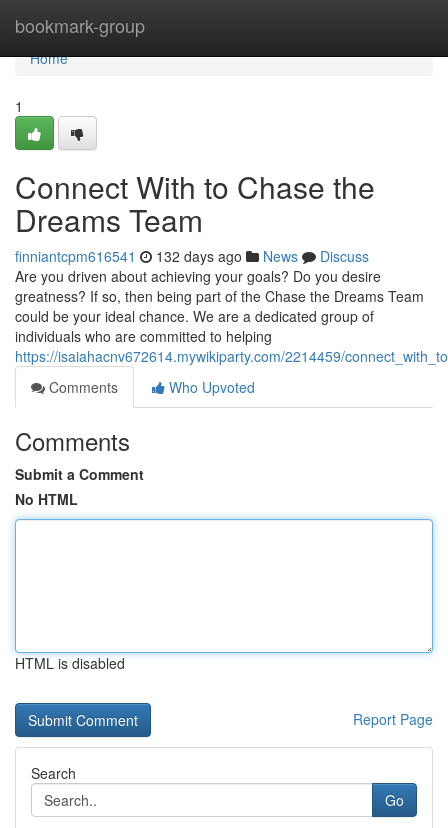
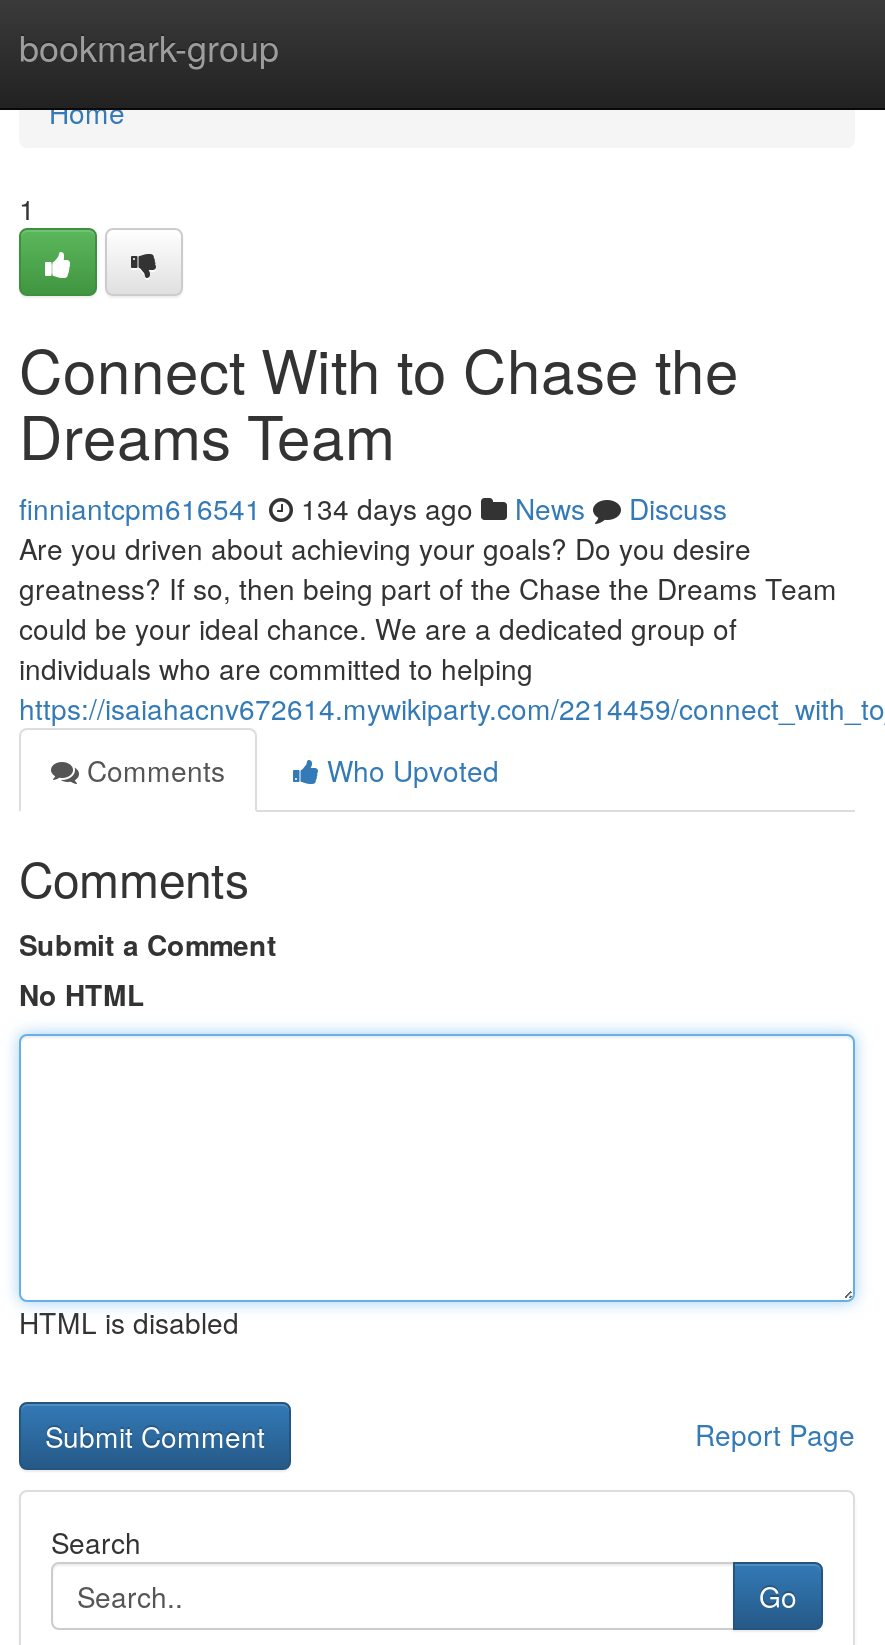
[15,246,369,266] finniantcpm616541 132 days ago News Discuss -> [19,488,727,528] finniantcpm616541 134 days ago News Discuss

